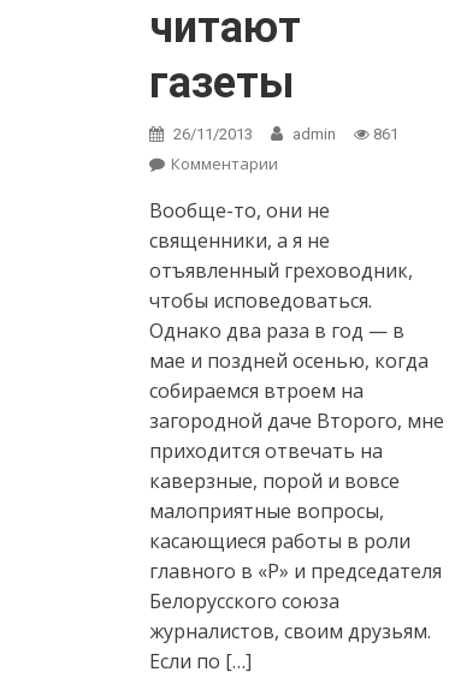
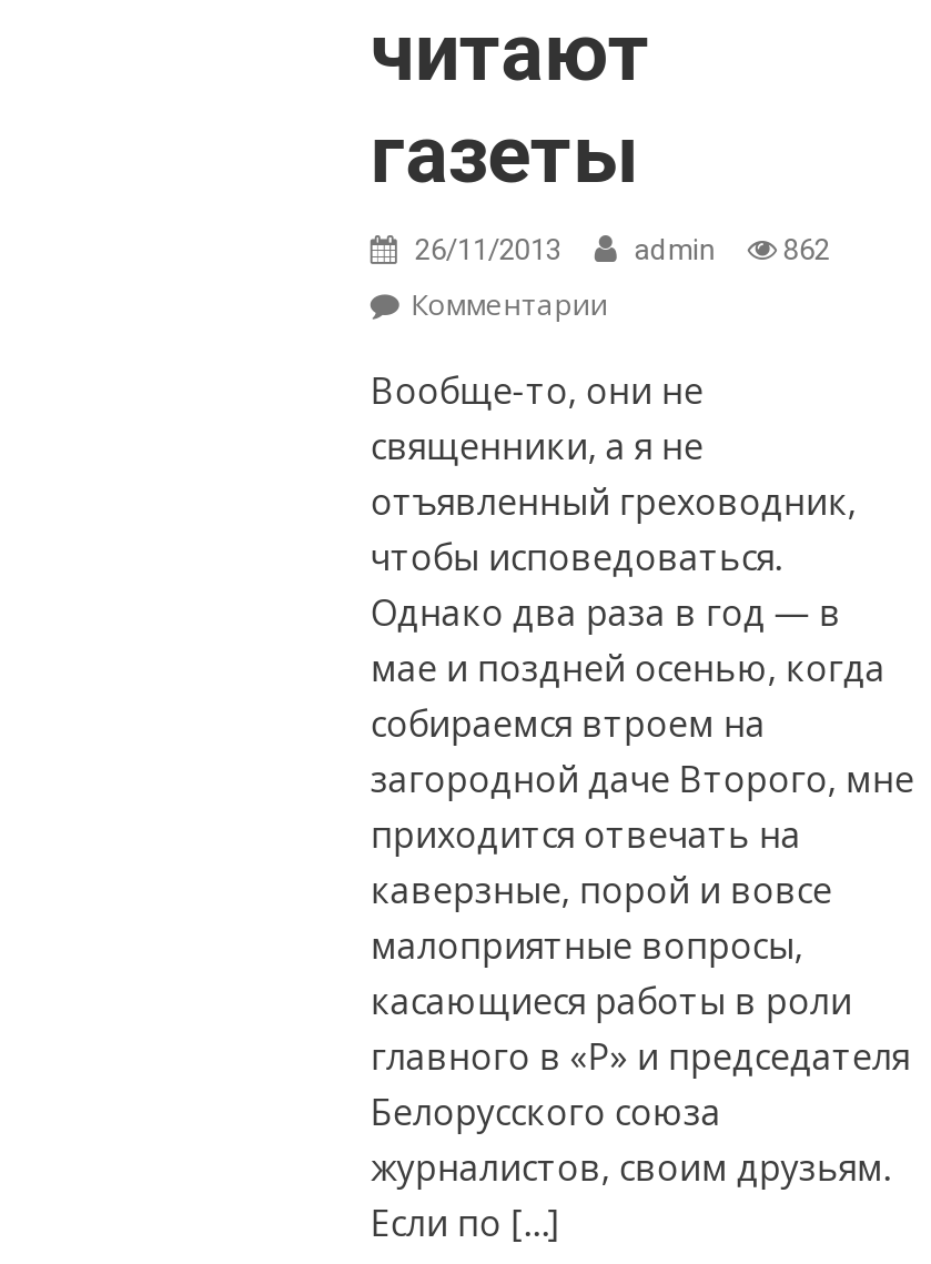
[373,125,398,144] 861 -> [783,232,830,265] 862

